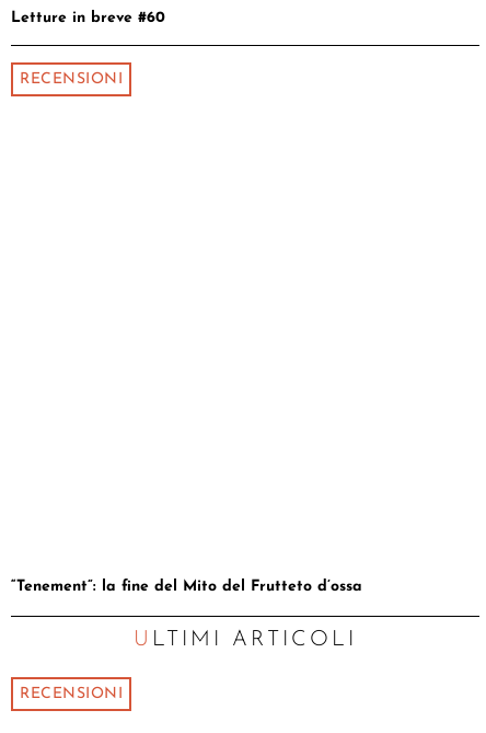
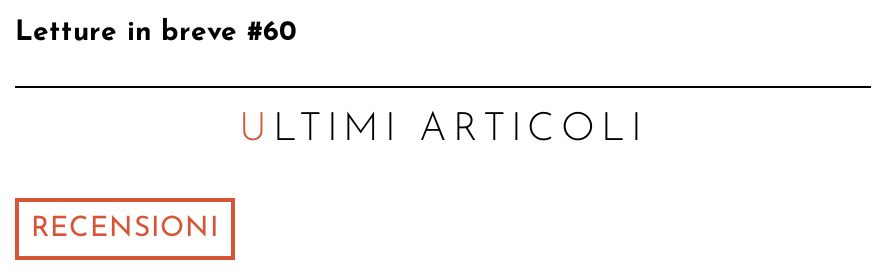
[20,71,123,87] RECENSIONI -> none
[11,578,362,595] “Tenement”: la fine del Mito del Frutteto d’ossa -> none

